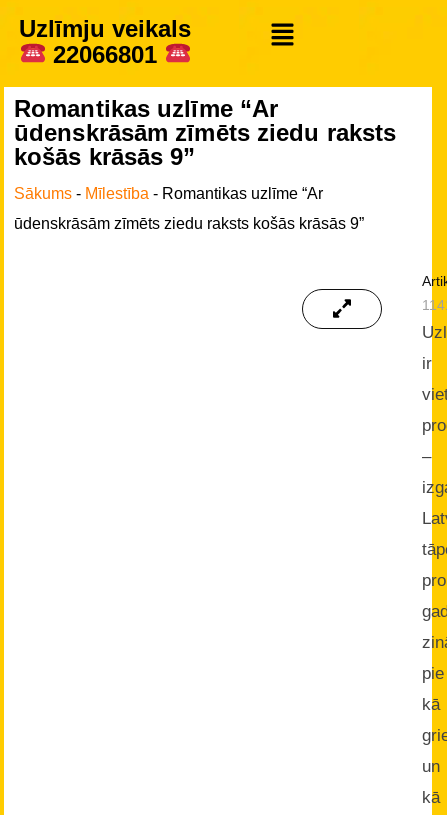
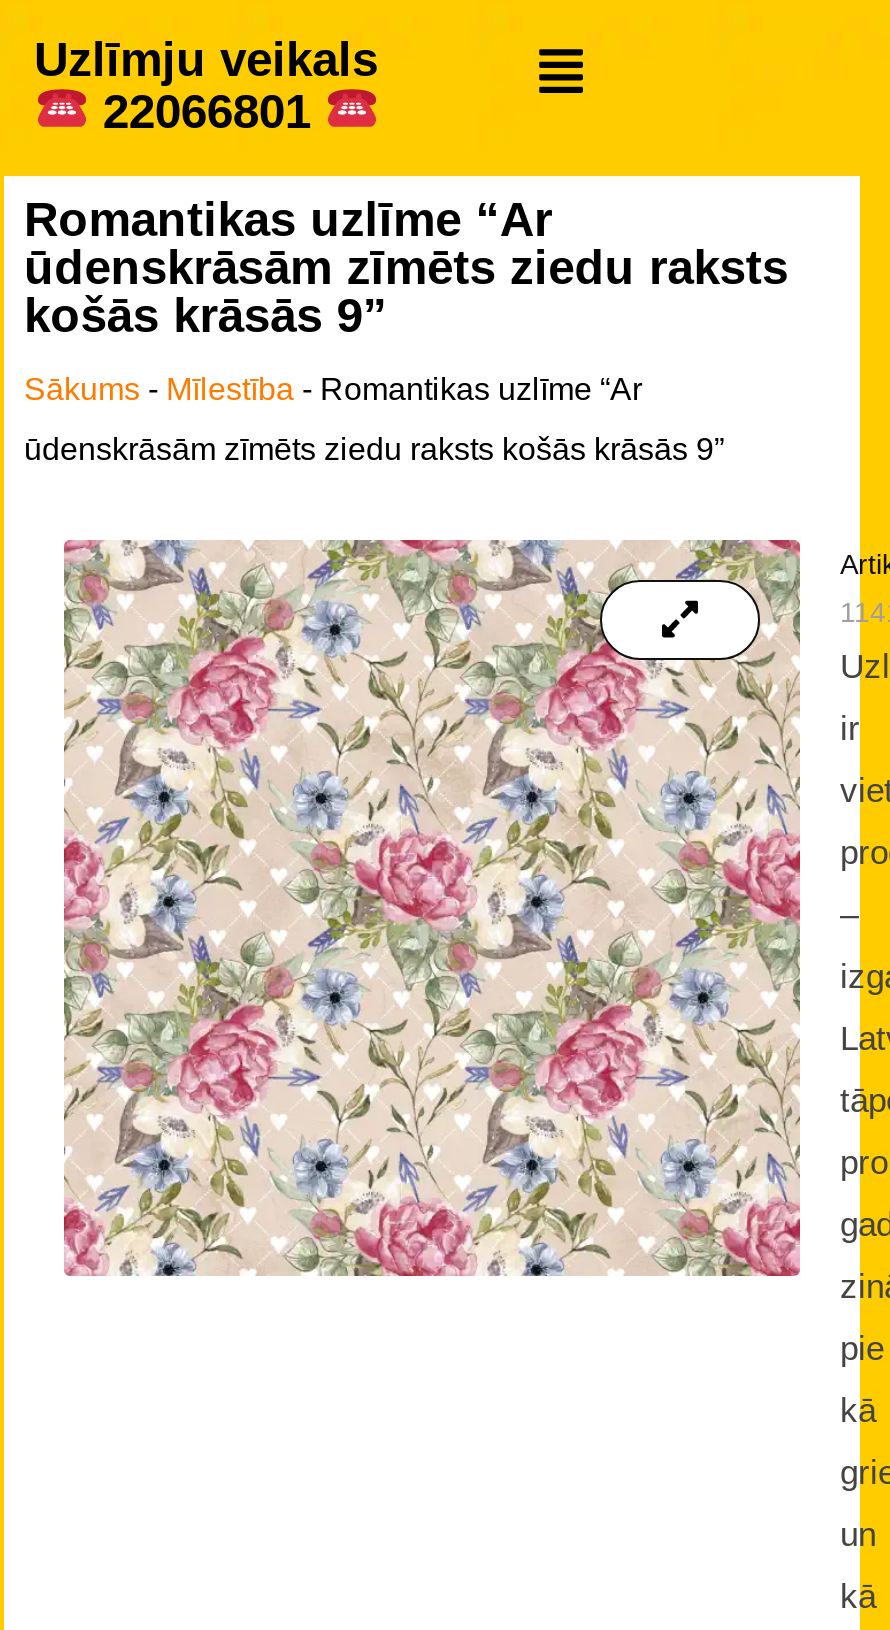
none -> [62,538,802,1278] [image]

